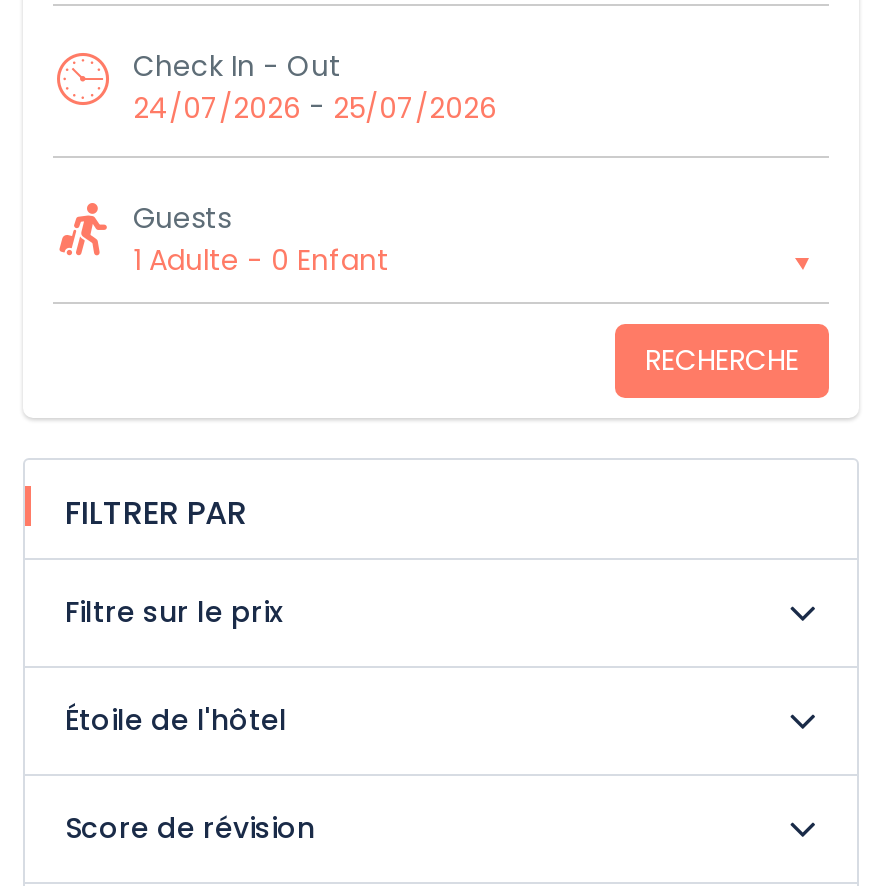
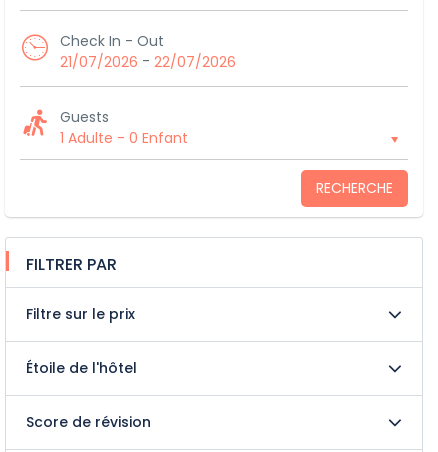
[133,86,497,128] 24/07/2026 - 25/07/2026 -> [60,51,236,72] 21/07/2026 - 22/07/2026

